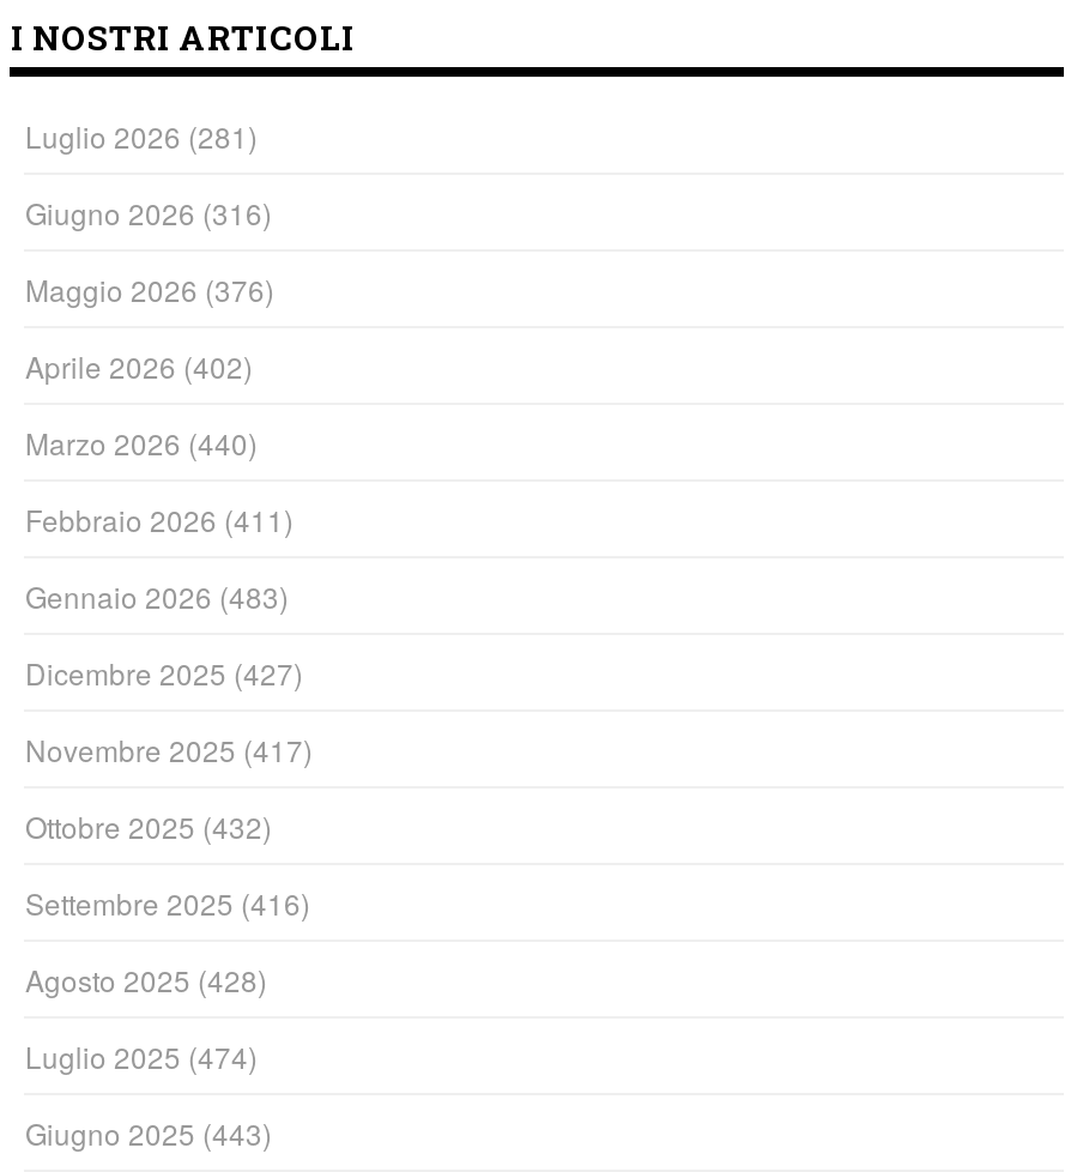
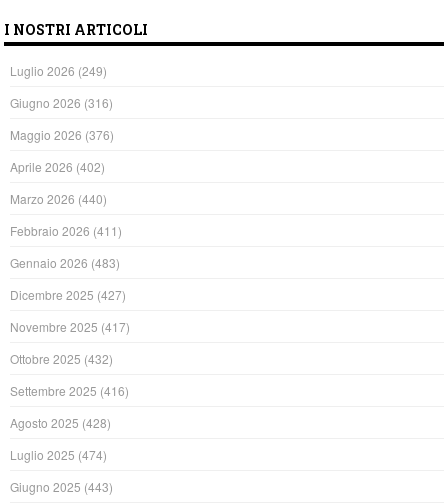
[25,114,258,155] Luglio 2026 (281) -> [10,62,107,79] Luglio 2026 (249)

